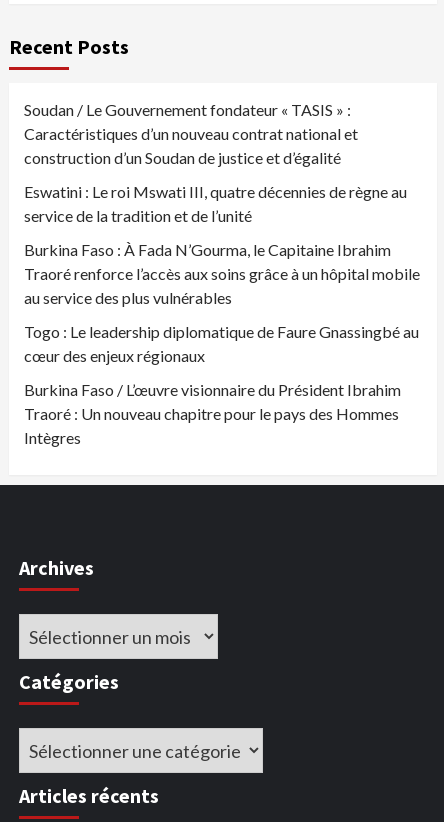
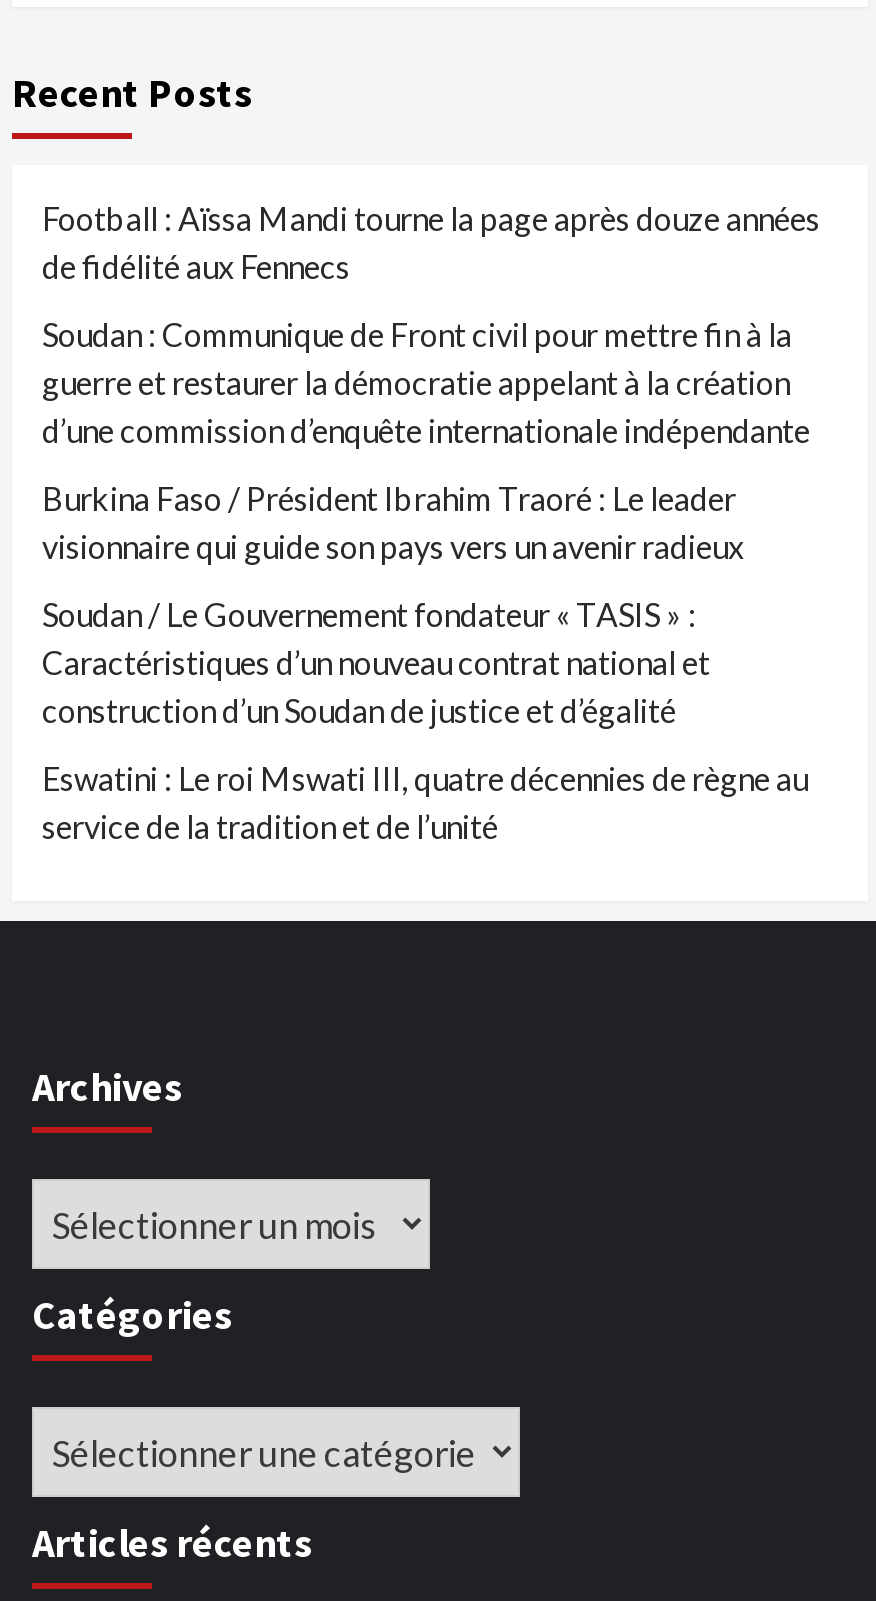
none -> [42,199,820,565] Football : Aïssa Mandi tourne la page après douze années | de fidélité aux Fennecs | Soudan : Communique de Front civil pour mettre fin à la | guerre et restaurer la démocratie appelant à la création | d’une commission d’enquête internationale indépendante | Burkina Faso / Président Ibrahim Traoré : Le leader | visionnaire qui guide son pays vers un avenir radieux
moved [24,100,407,225] -> [42,595,808,845]: Soudan / Le Gouvernement fondateur « TASIS » : | Caractéristiques d’un nouveau contrat national et | construction d’un Soudan de justice et d’égalité | Eswatini : Le roi Mswati III, quatre décennies de règne au | service de la tradition et de l’unité
[24,240,420,447] Burkina Faso : À Fada N’Gourma, le Capitaine Ibrahim | Traoré renforce l’accès aux soins grâce à un hôpital mobile | au service des plus vulnérables | Togo : Le leadership diplomatique de Faure Gnassingbé au | cœur des enjeux régionaux | Burkina Faso / L’œuvre visionnaire du Président Ibrahim | Traoré : Un nouveau chapitre pour le pays des Hommes | Intègres -> none

